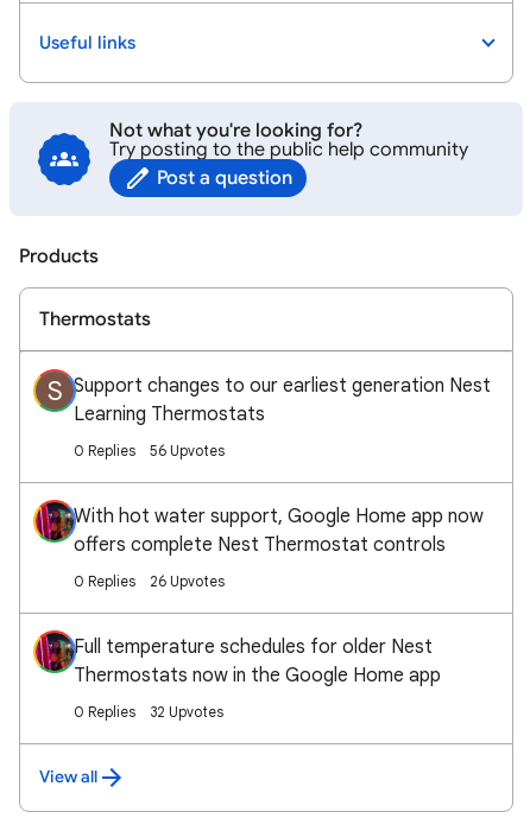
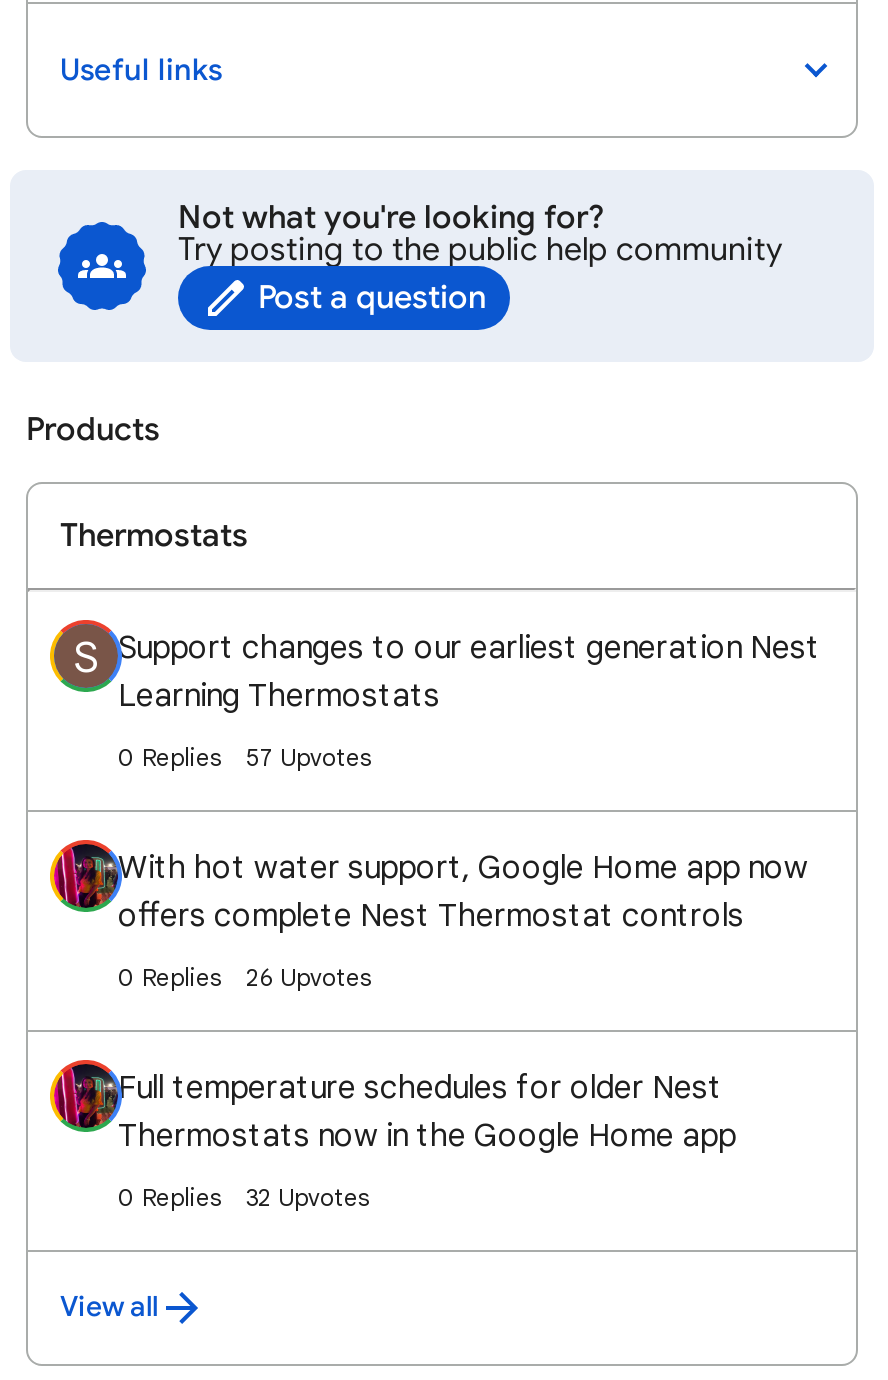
[150,442,225,459] 56 Upvotes -> [246,742,372,772] 57 Upvotes

